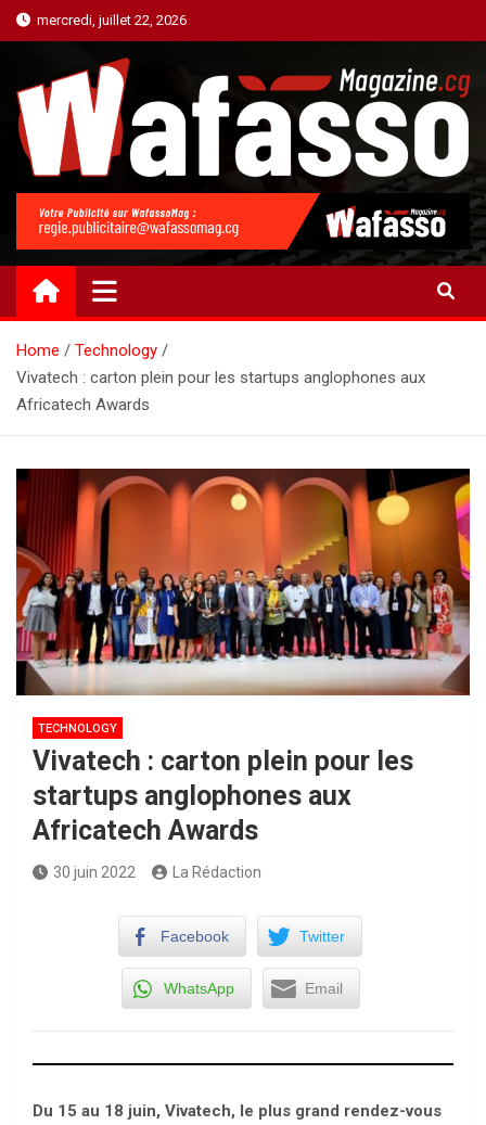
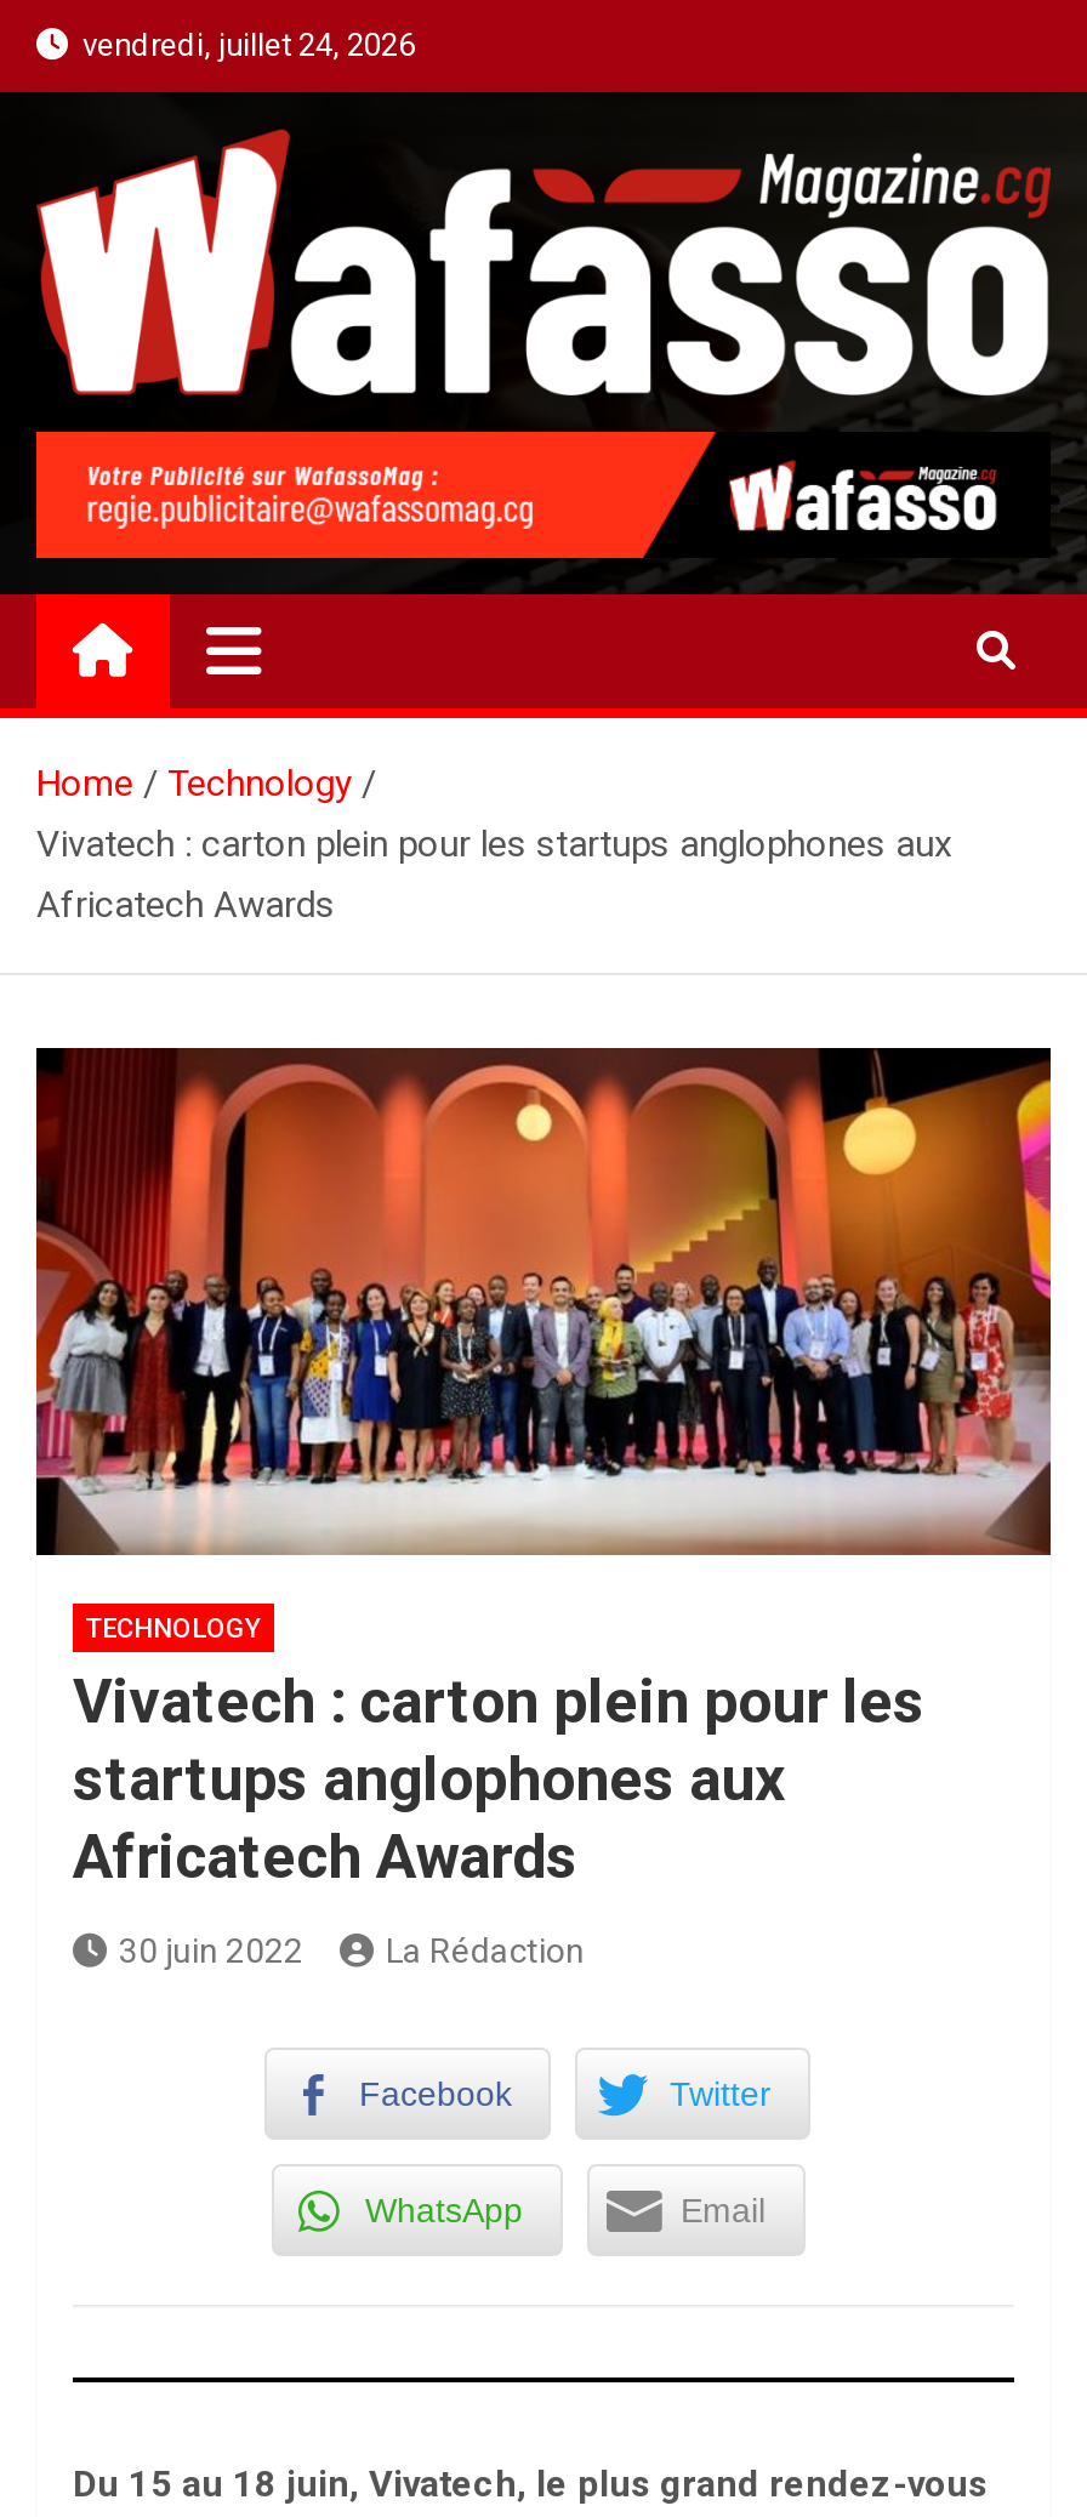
[30,12,187,28] mercredi, juillet 22, 2026 -> [68,27,415,63] vendredi, juillet 24, 2026

